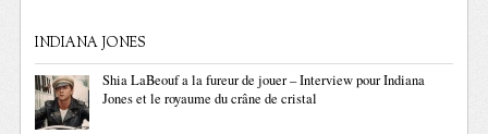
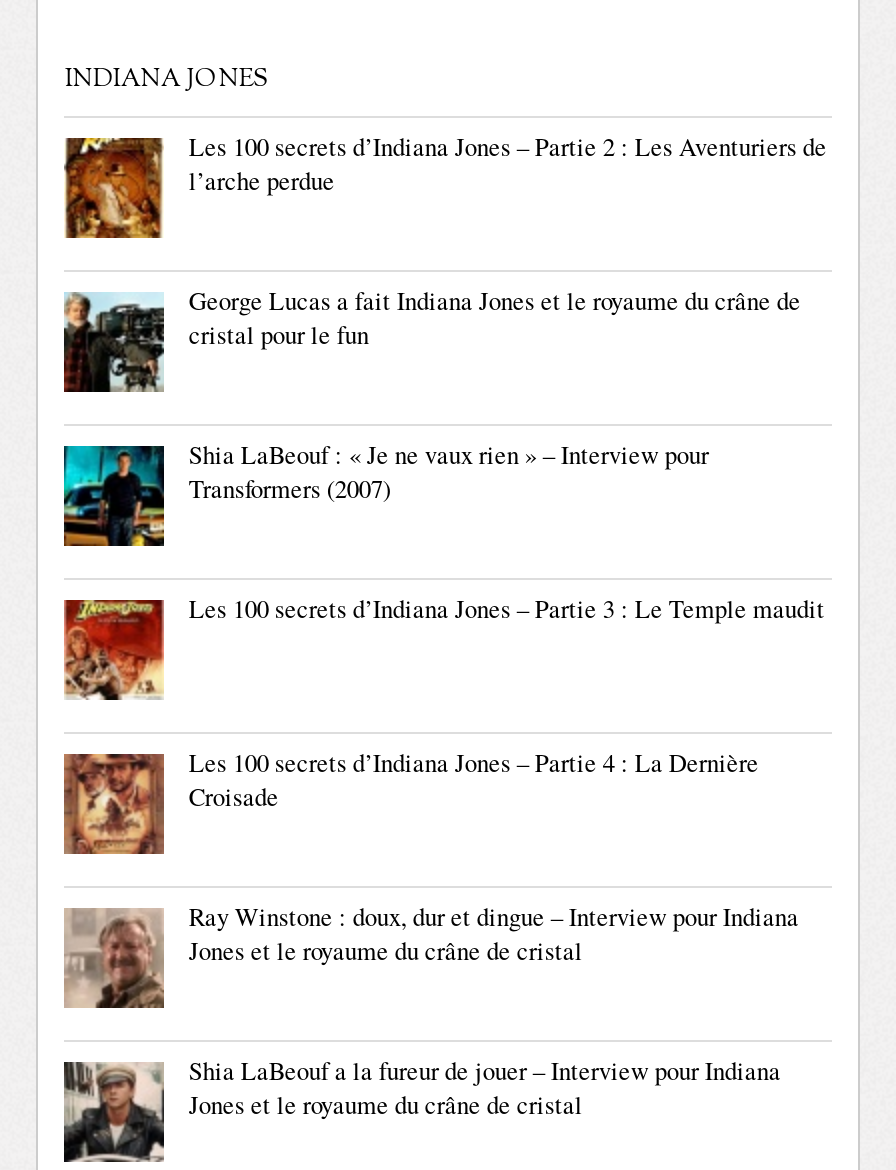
none -> [62,285,801,394] [image] | George Lucas a fait Indiana Jones et le royaume du crâne de | cristal pour le fun
none -> [62,439,709,548] [image] | Shia LaBeouf : « Je ne vaux rien » – Interview pour | Transformers (2007)
none -> [62,593,825,702] [image] | Les 100 secrets d’Indiana Jones – Partie 3 : Le Temple maudit
none -> [62,747,759,856] [image] | Les 100 secrets d’Indiana Jones – Partie 4 : La Dernière | Croisade
none -> [62,901,799,1010] [image] | Ray Winstone : doux, dur et dingue – Interview pour Indiana | Jones et le royaume du crâne de cristal
none -> [64,131,827,240] [image] | Les 100 secrets d’Indiana Jones – Partie 2 : Les Aventuriers de | l’arche perdue

